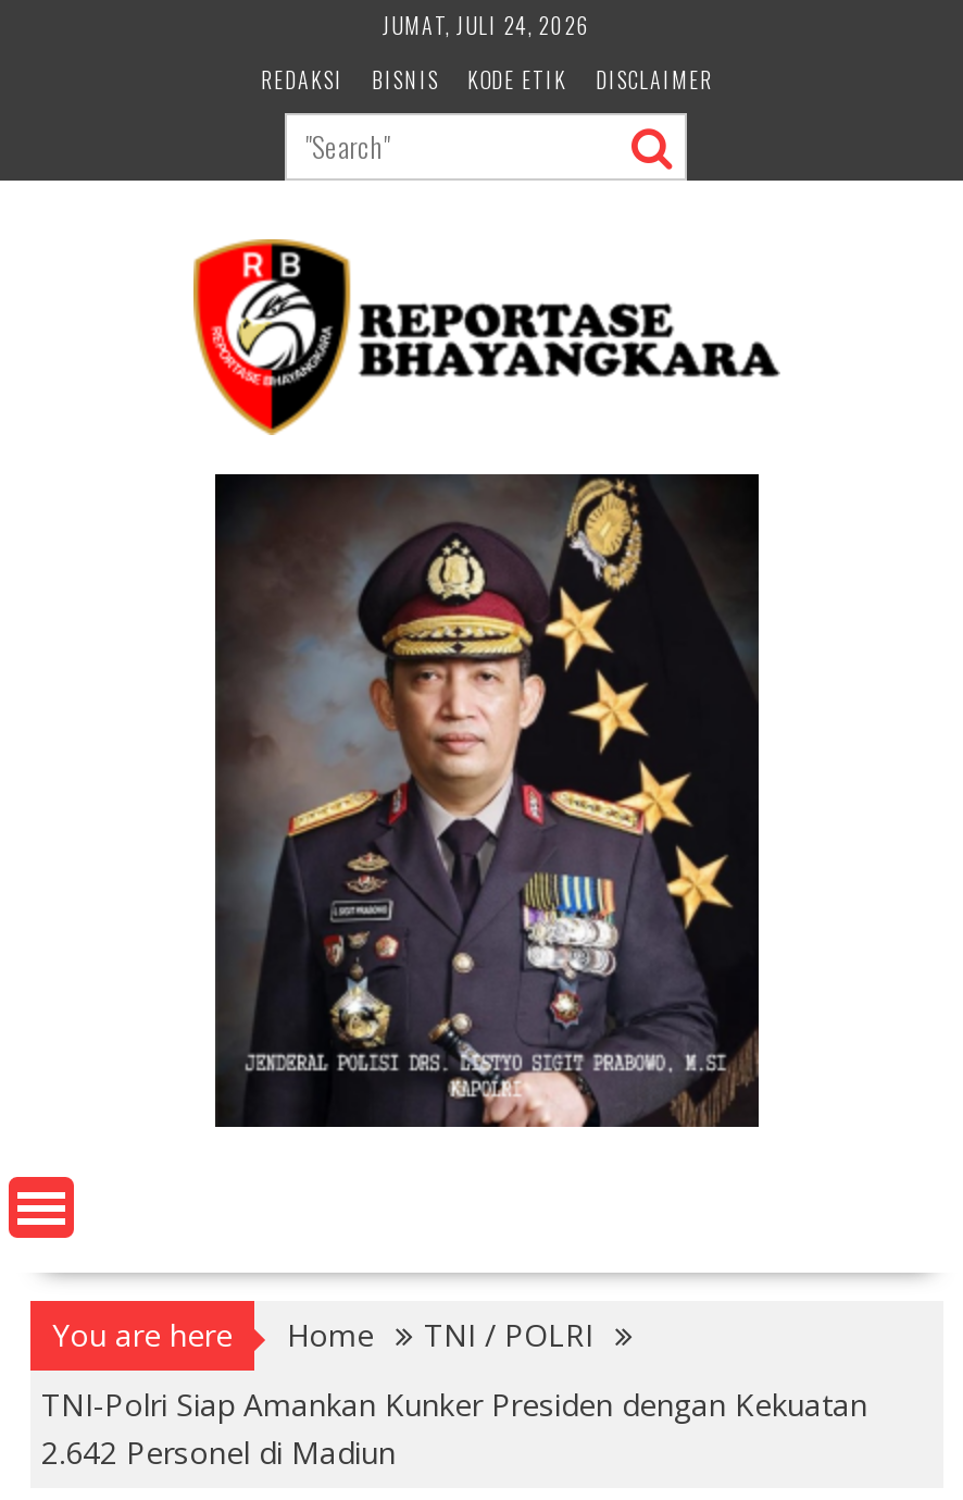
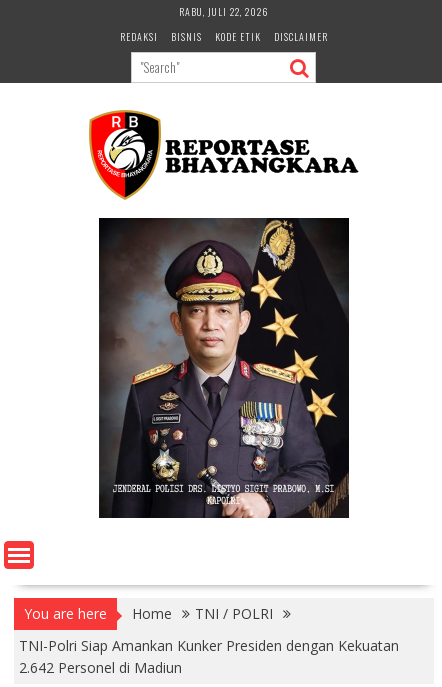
[383,9,591,41] JUMAT, JULI 24, 2026 -> [179,4,269,19] RABU, JULI 22, 2026

